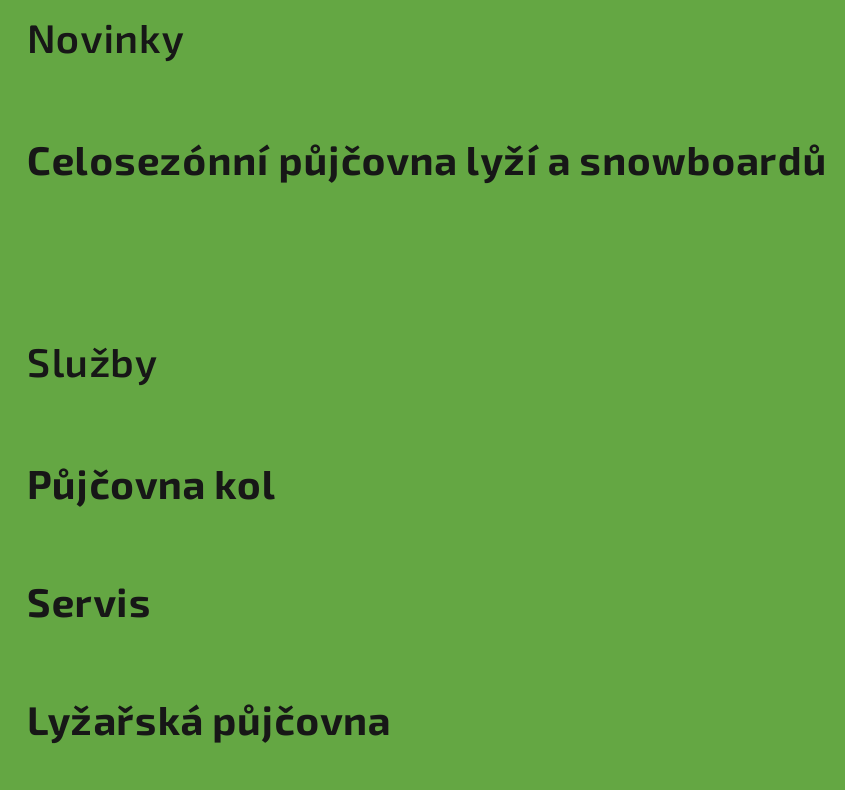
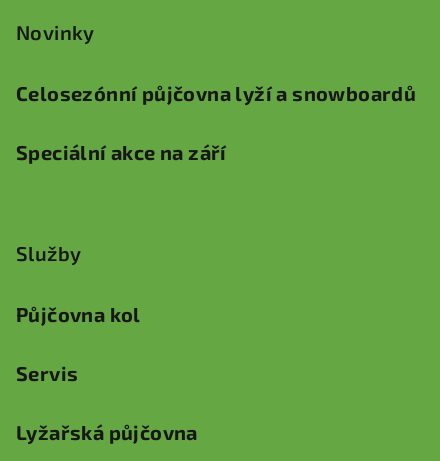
none -> [16,140,227,164] Speciální akce na září

